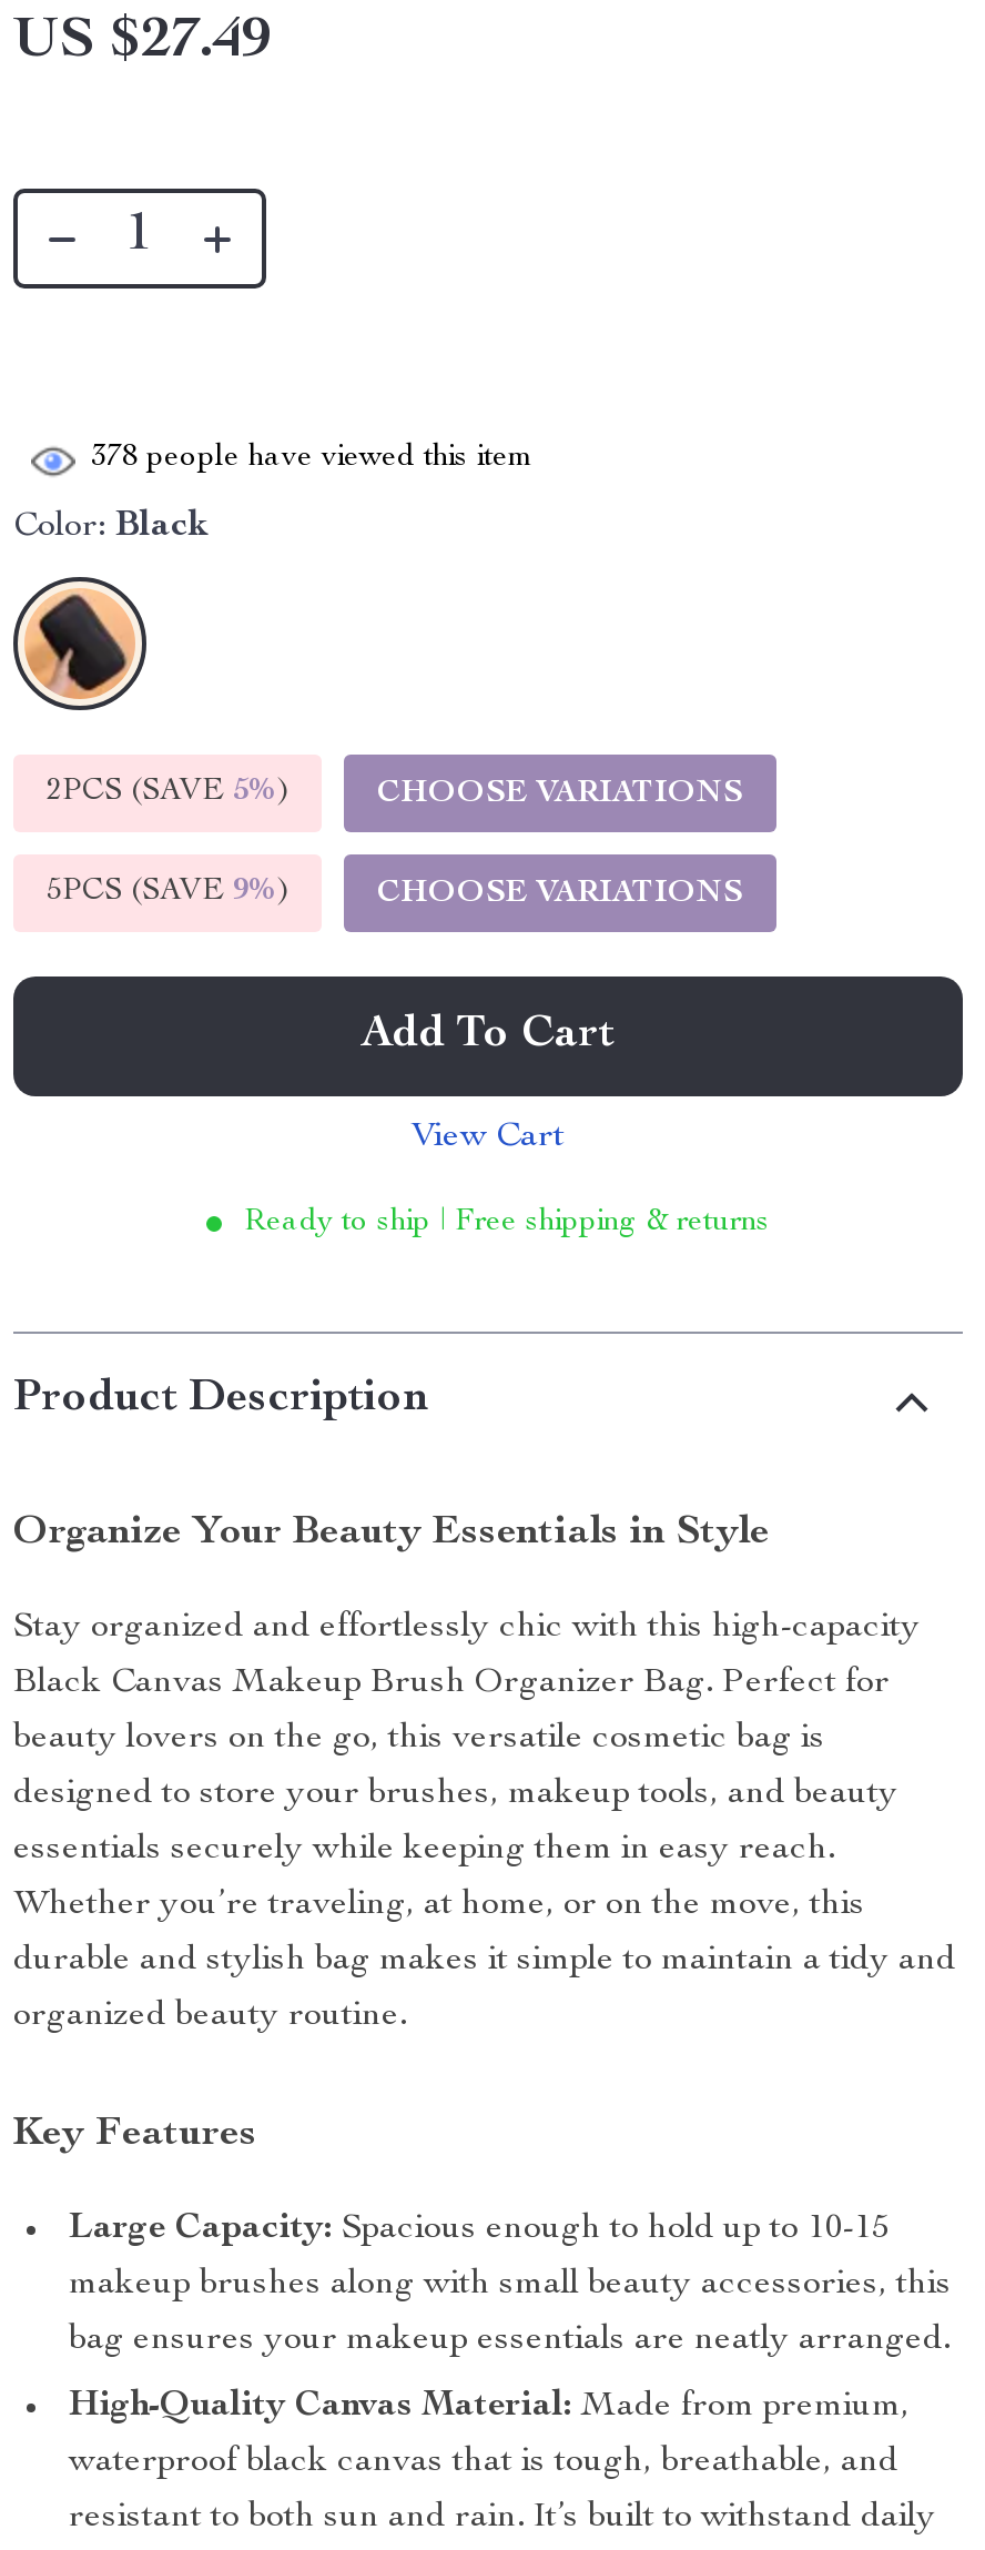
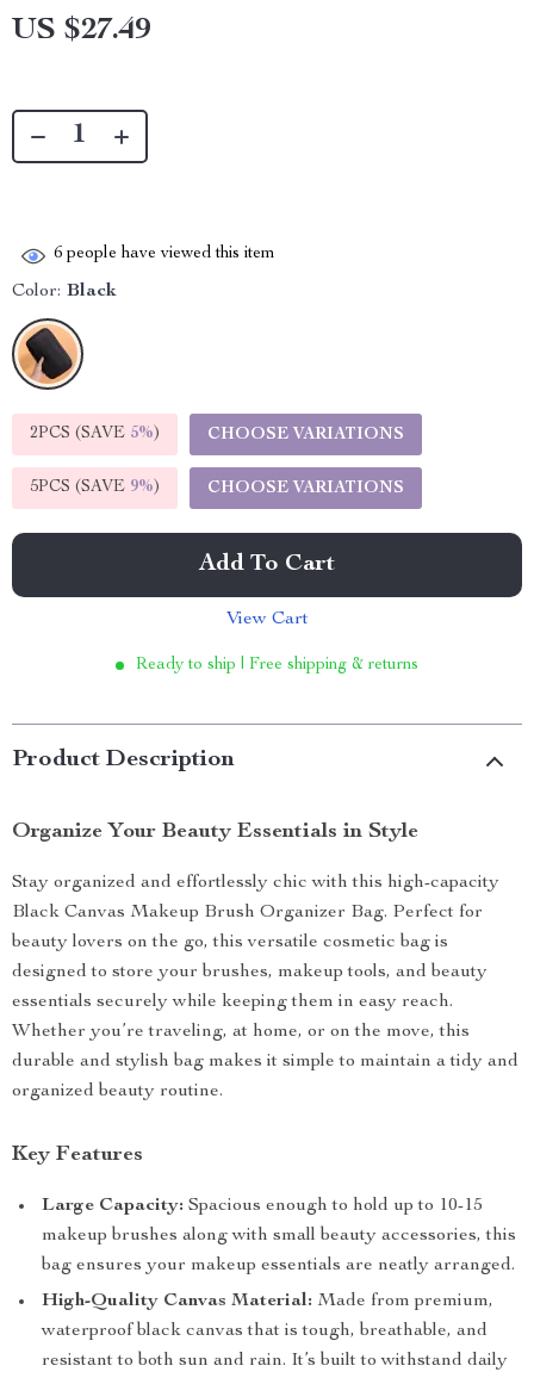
[91,442,535,473] 378 people have viewed this item -> [54,246,275,263] 6 people have viewed this item

